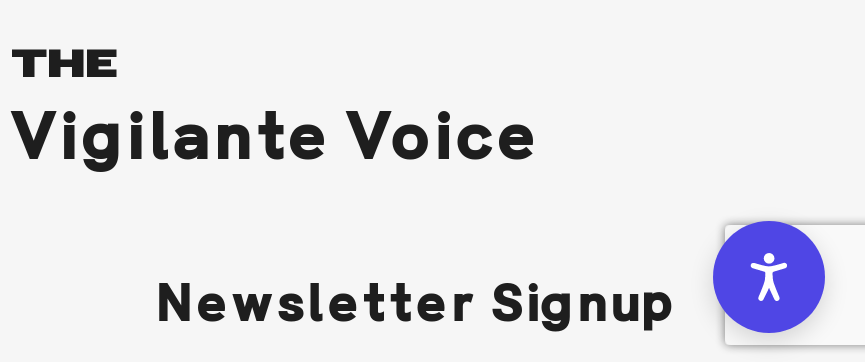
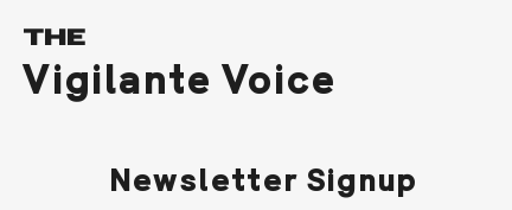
[711,218,859,350] [image] -> none

